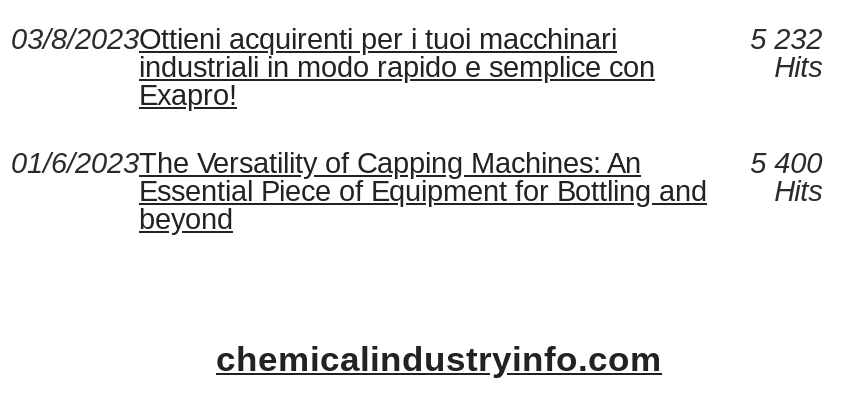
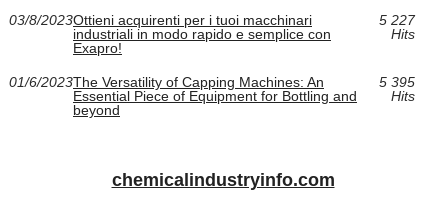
[750,24,822,56] 5 232 -> [379,12,415,28] 5 227
[750,148,822,180] 5 400 -> [379,74,415,90] 5 395

